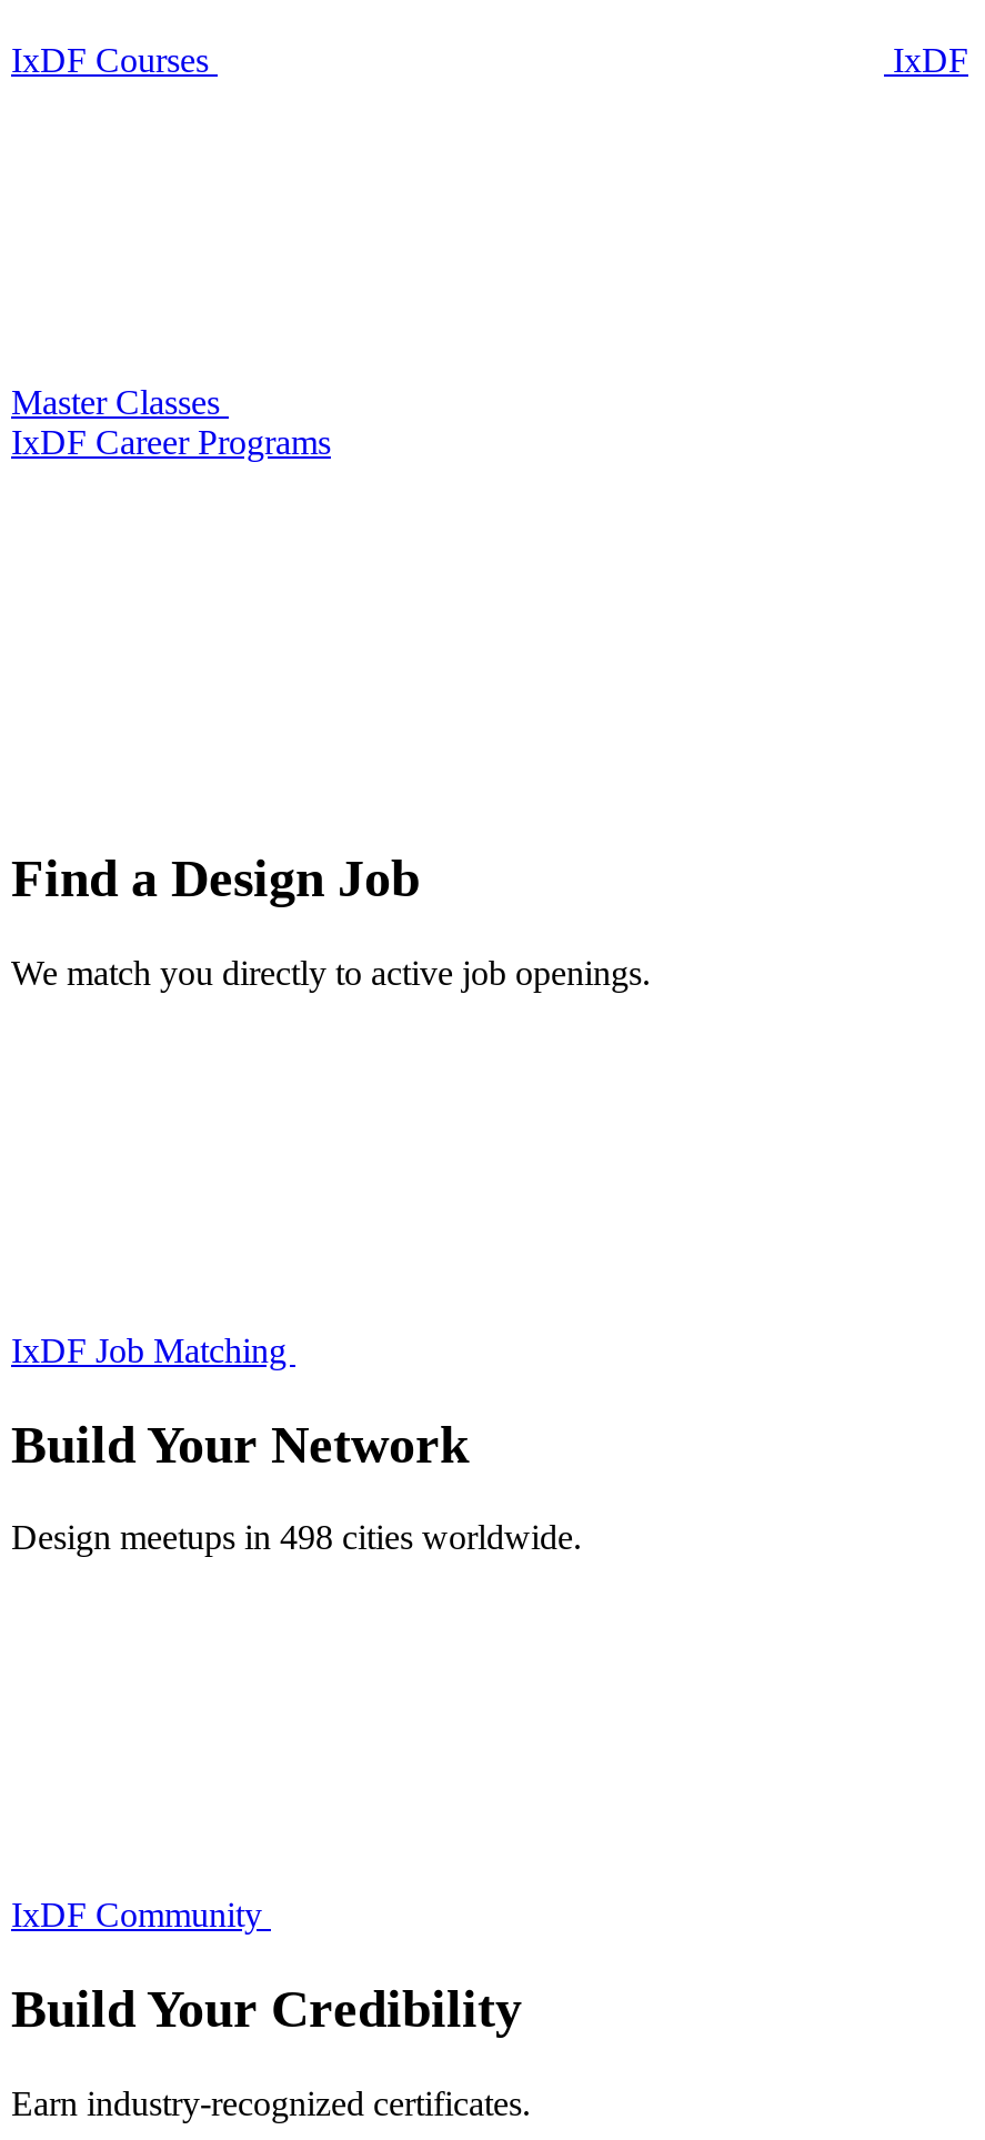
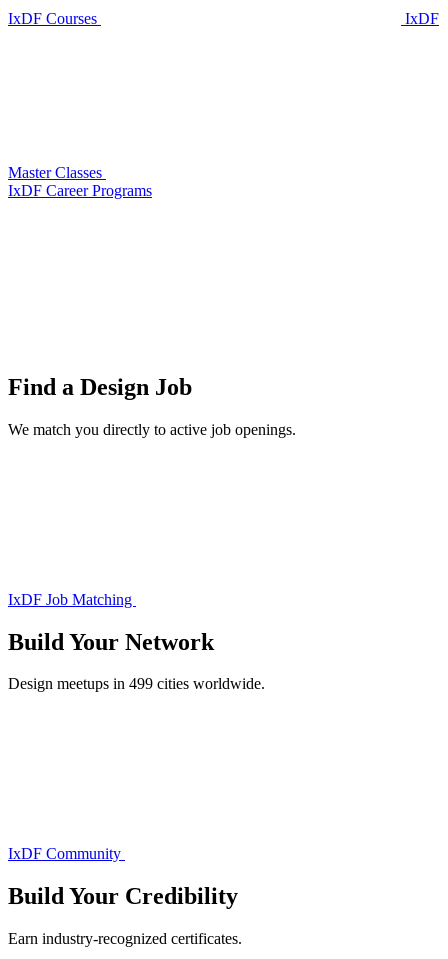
[11,1519,582,1557] Design meetups in 498 cities worldwide. -> [8,675,265,692] Design meetups in 499 cities worldwide.

